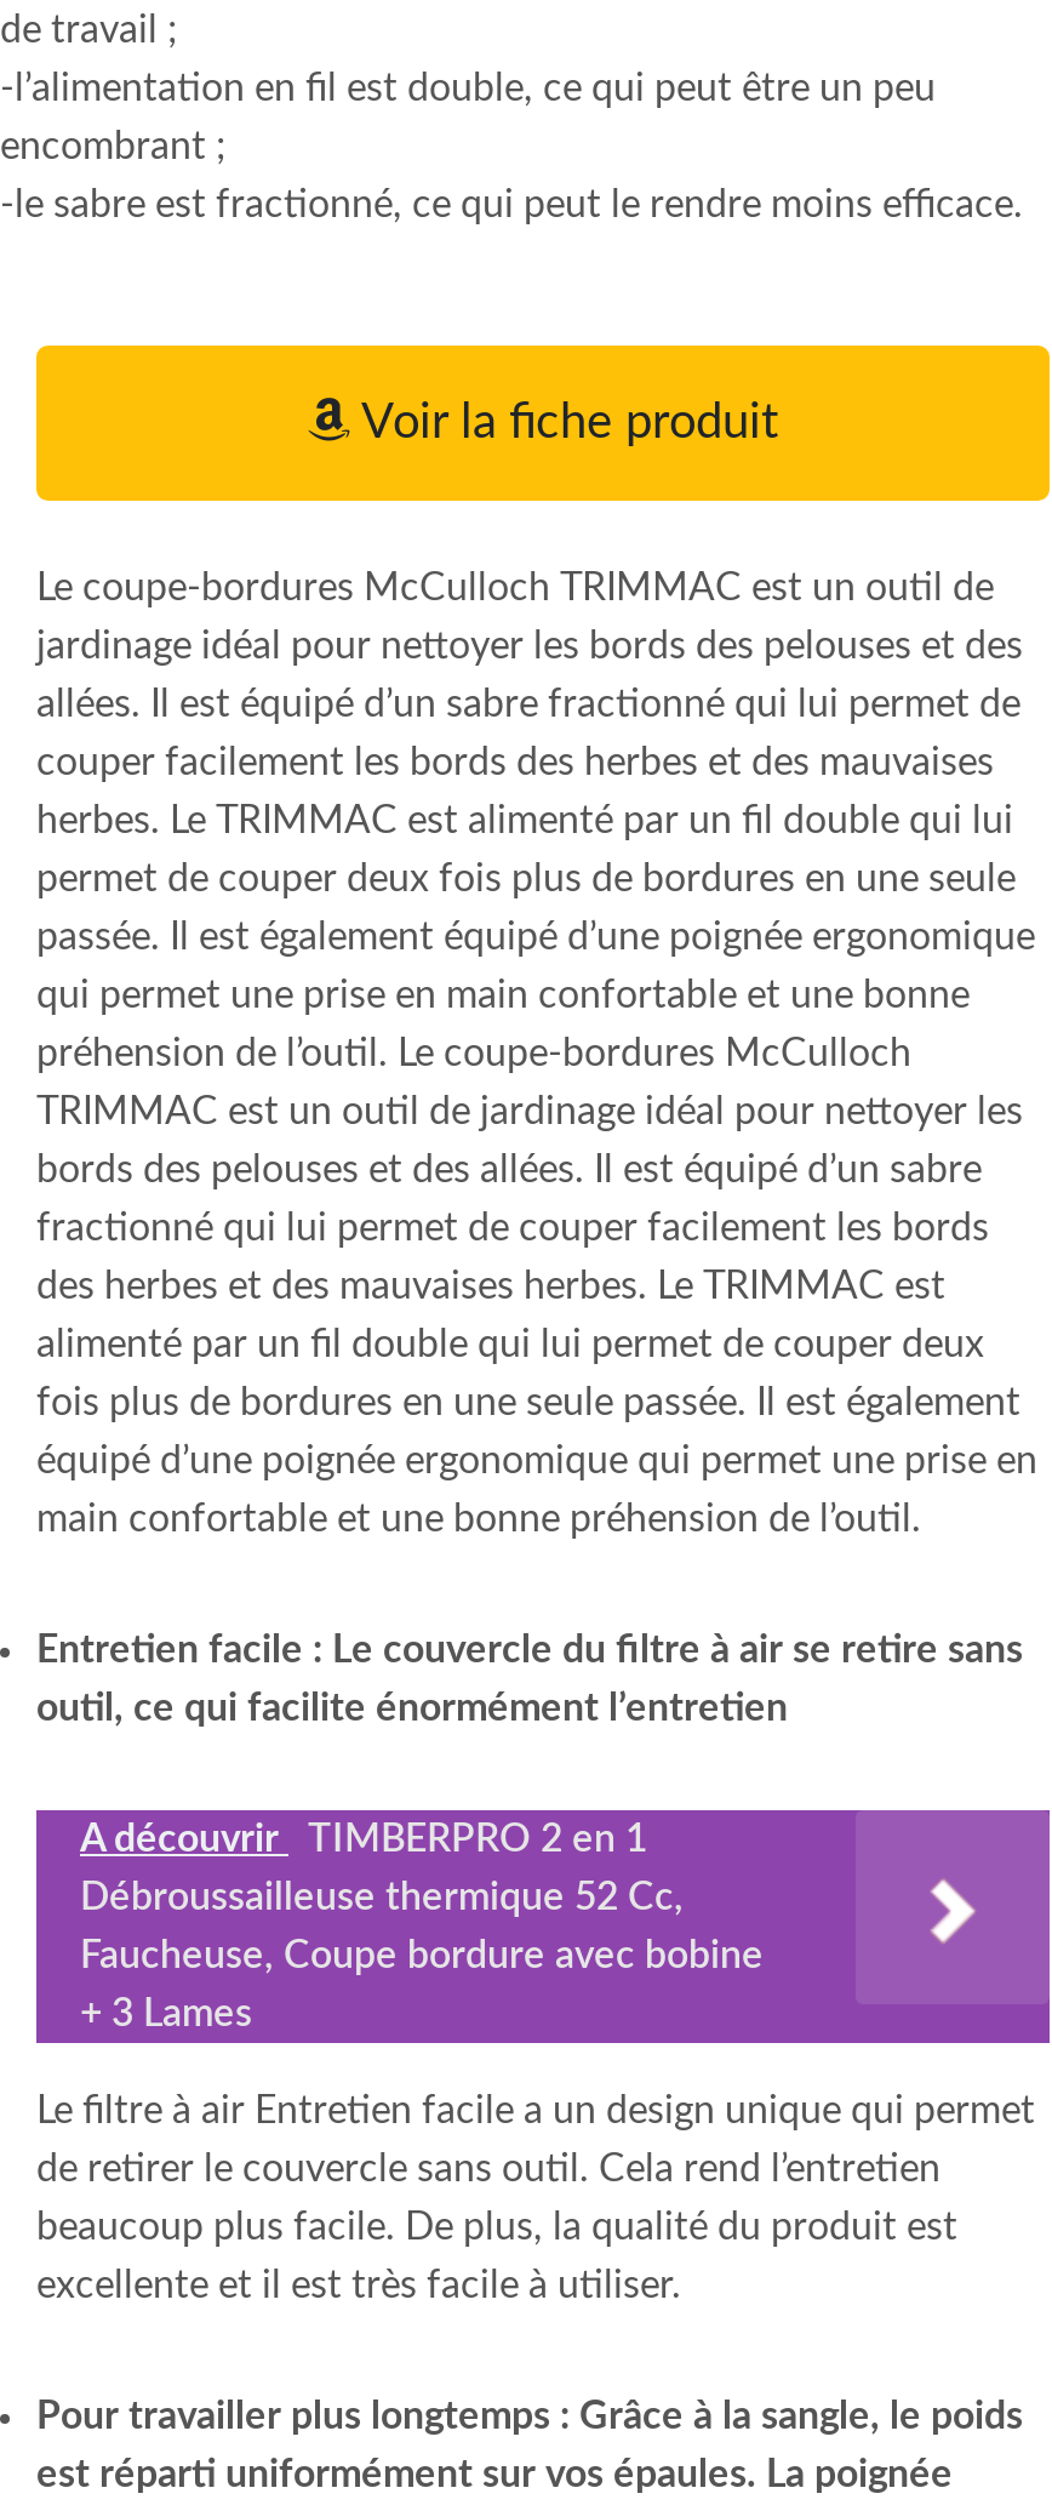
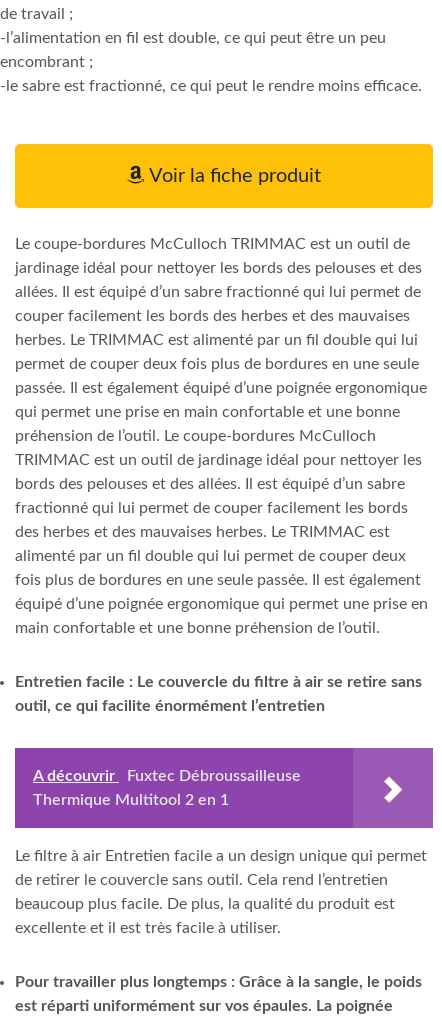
[80,1819,764,2032] A découvrir TIMBERPRO 2 en 1 | Débroussailleuse thermique 52 Cc, | Faucheuse, Coupe bordure avec bobine | + 3 Lames -> [33,768,301,808] A découvrir Fuxtec Débroussailleuse | Thermique Multitool 2 en 1

